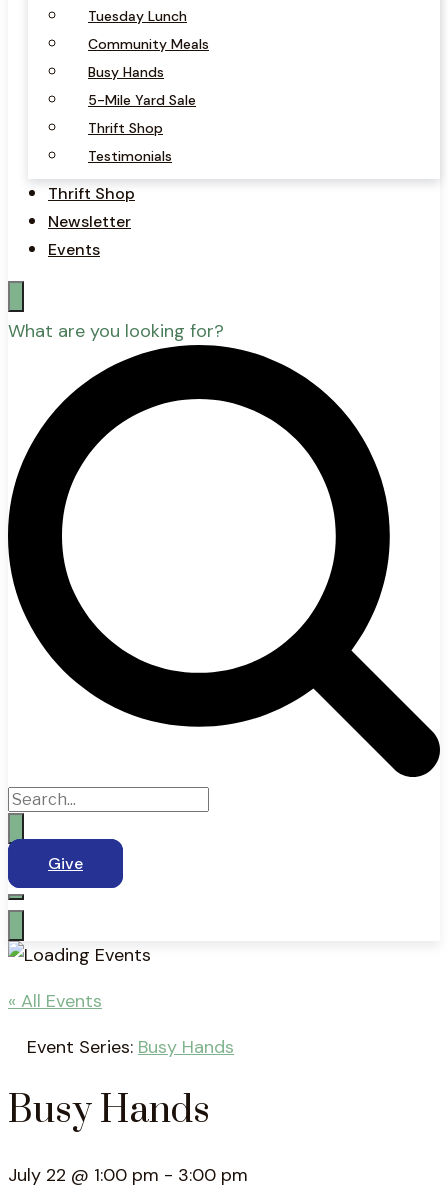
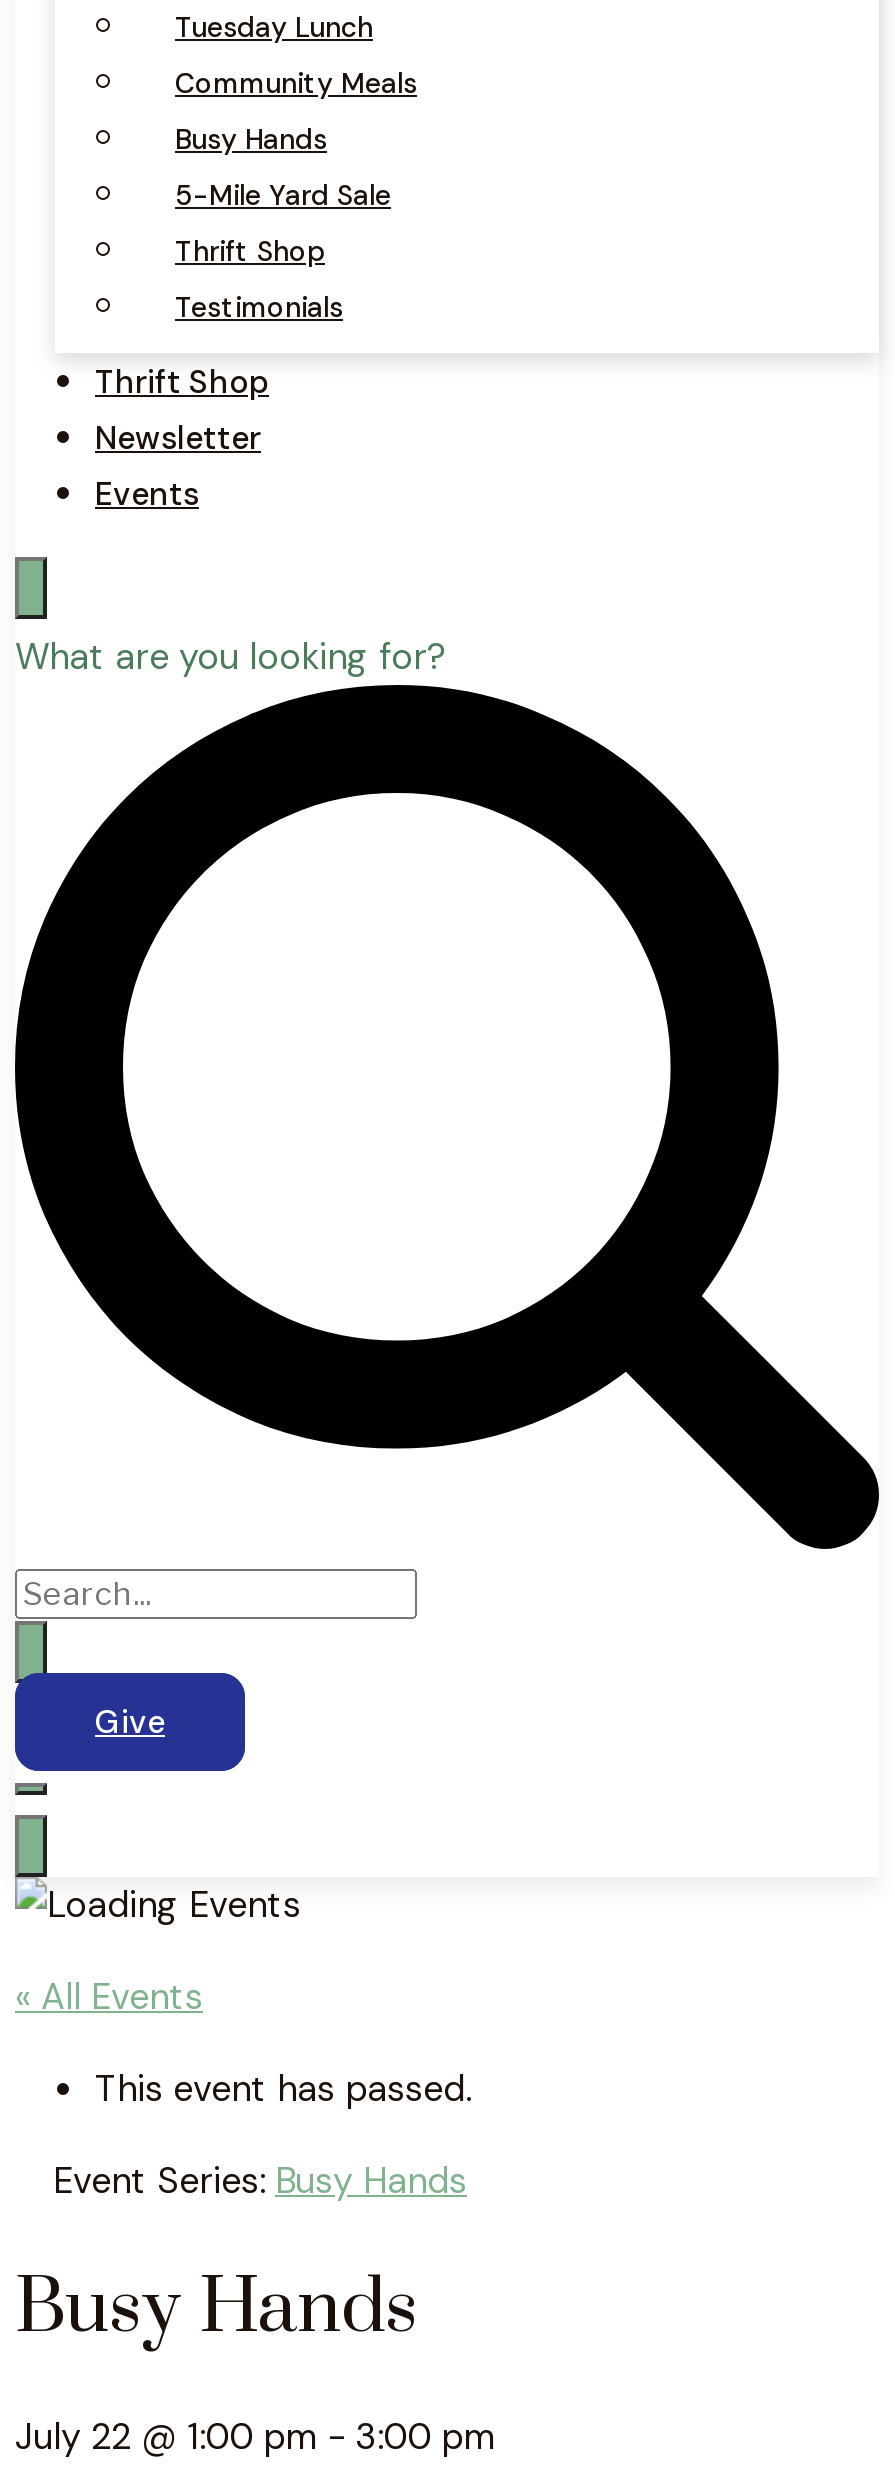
none -> [95,2065,471,2113] This event has passed.

